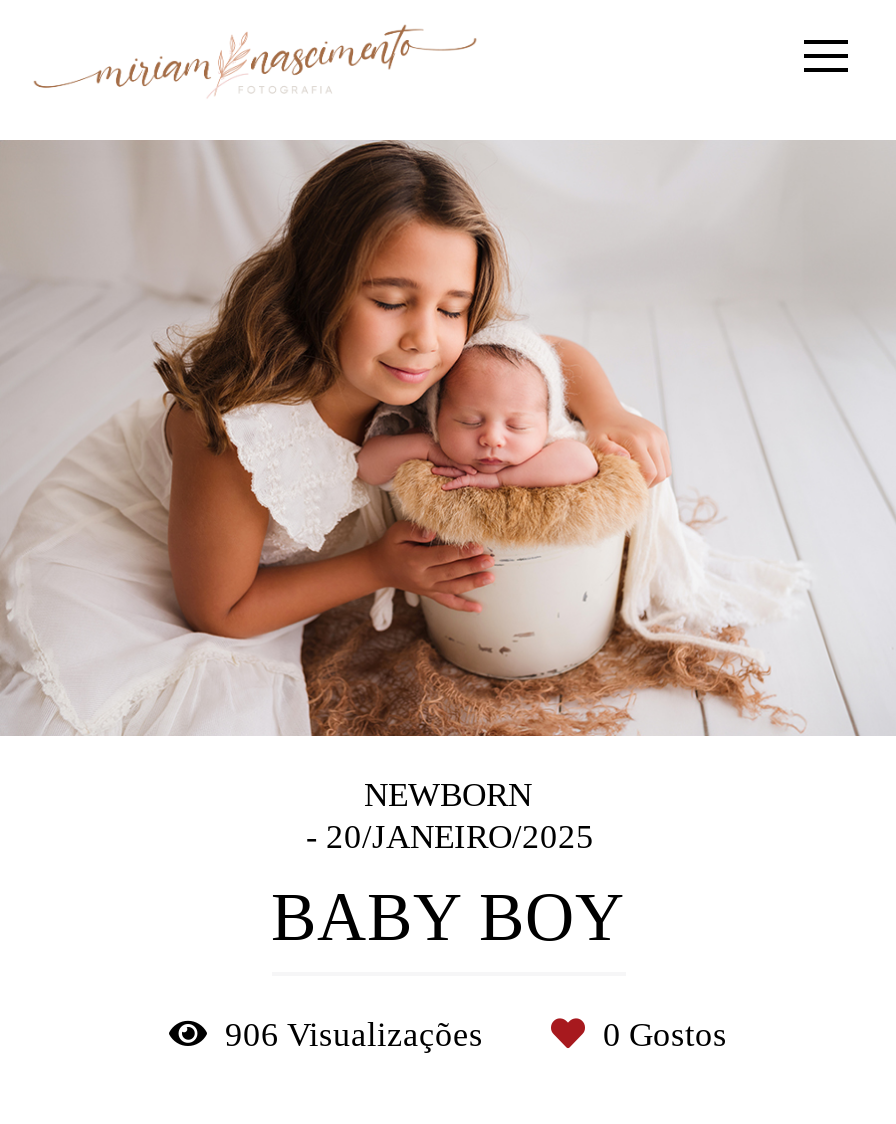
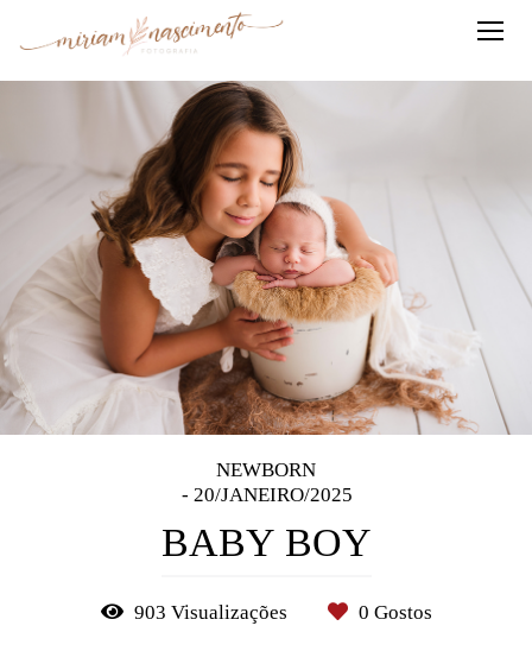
[225,1017,491,1055] 906 Visualizações -> [134,602,292,624] 903 Visualizações

